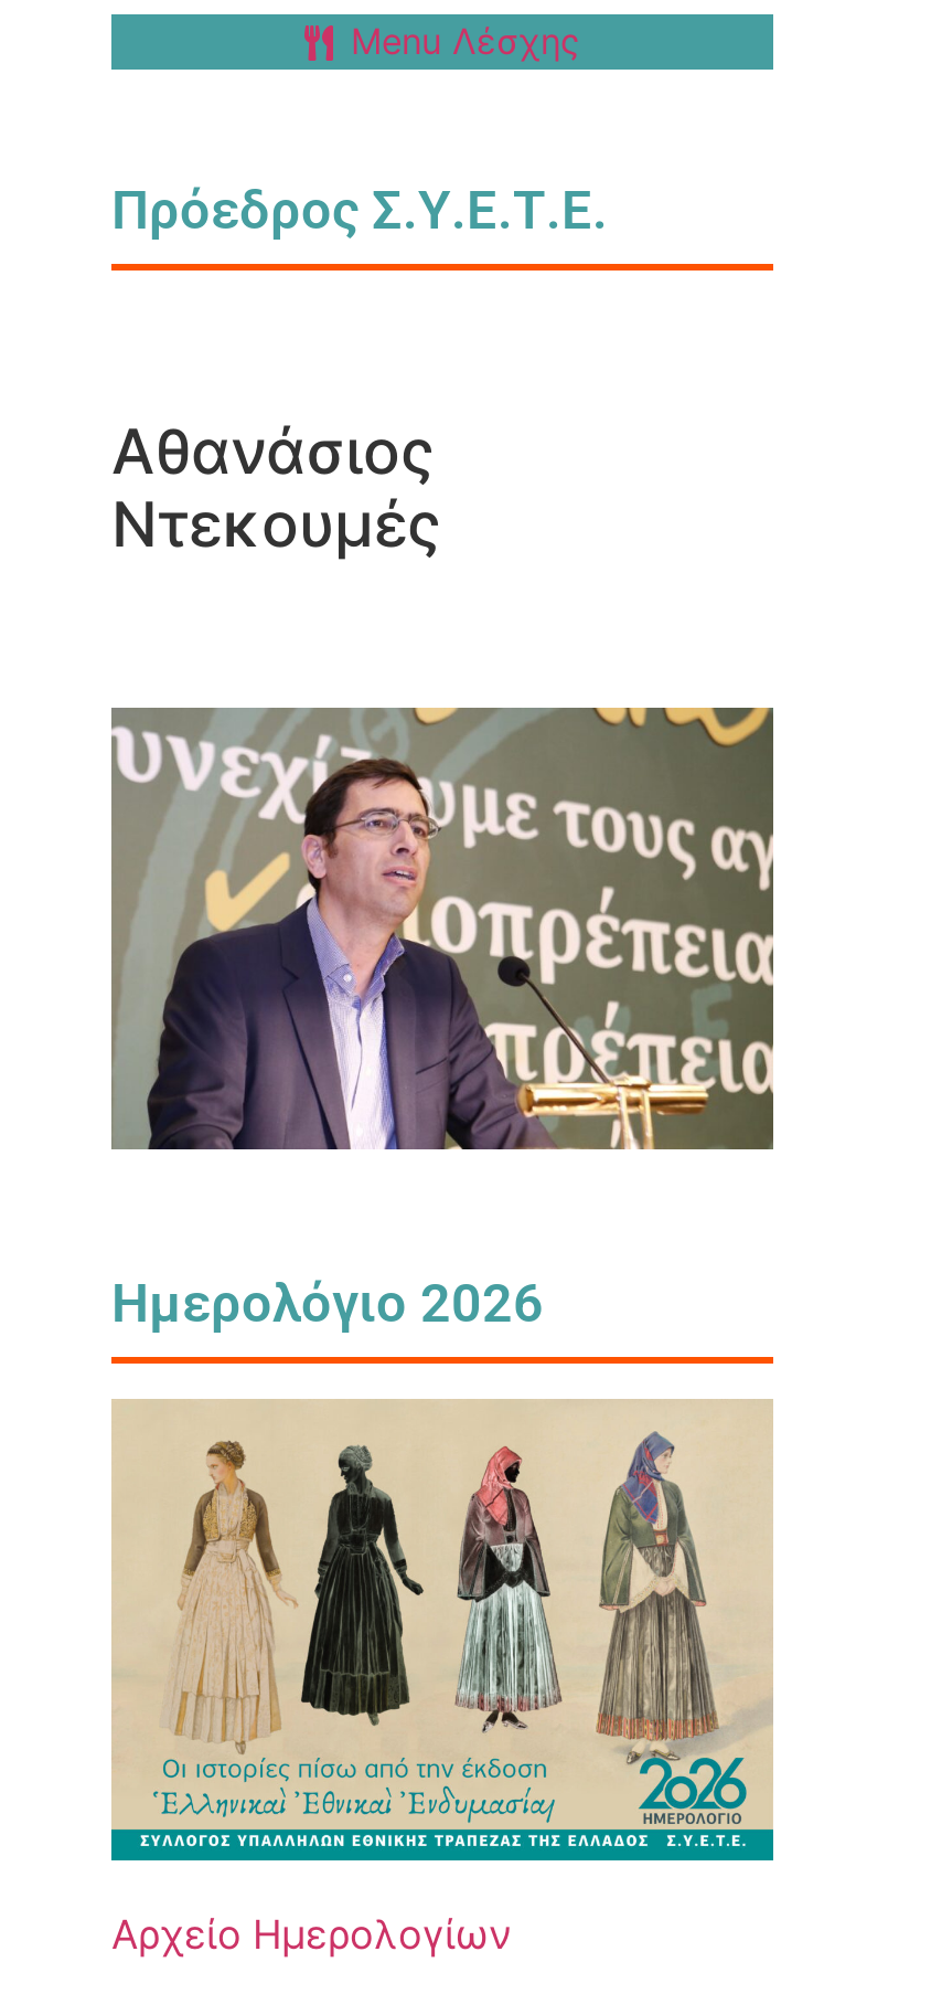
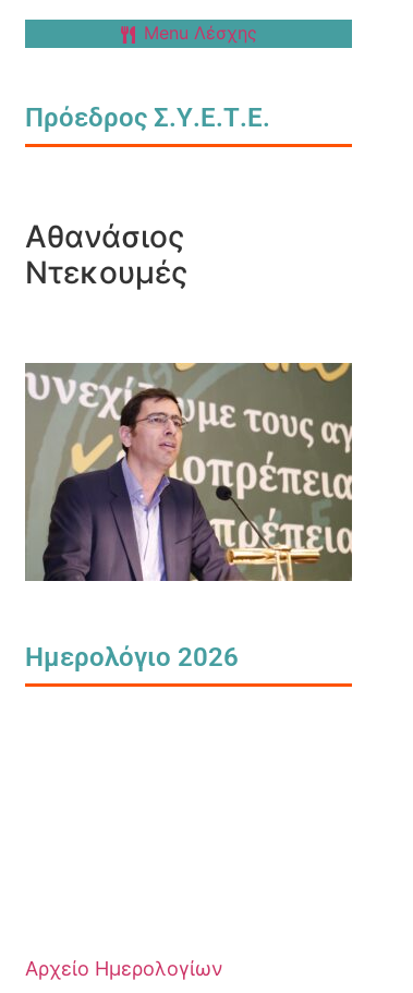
[109,1399,775,1865] [image] -> none

